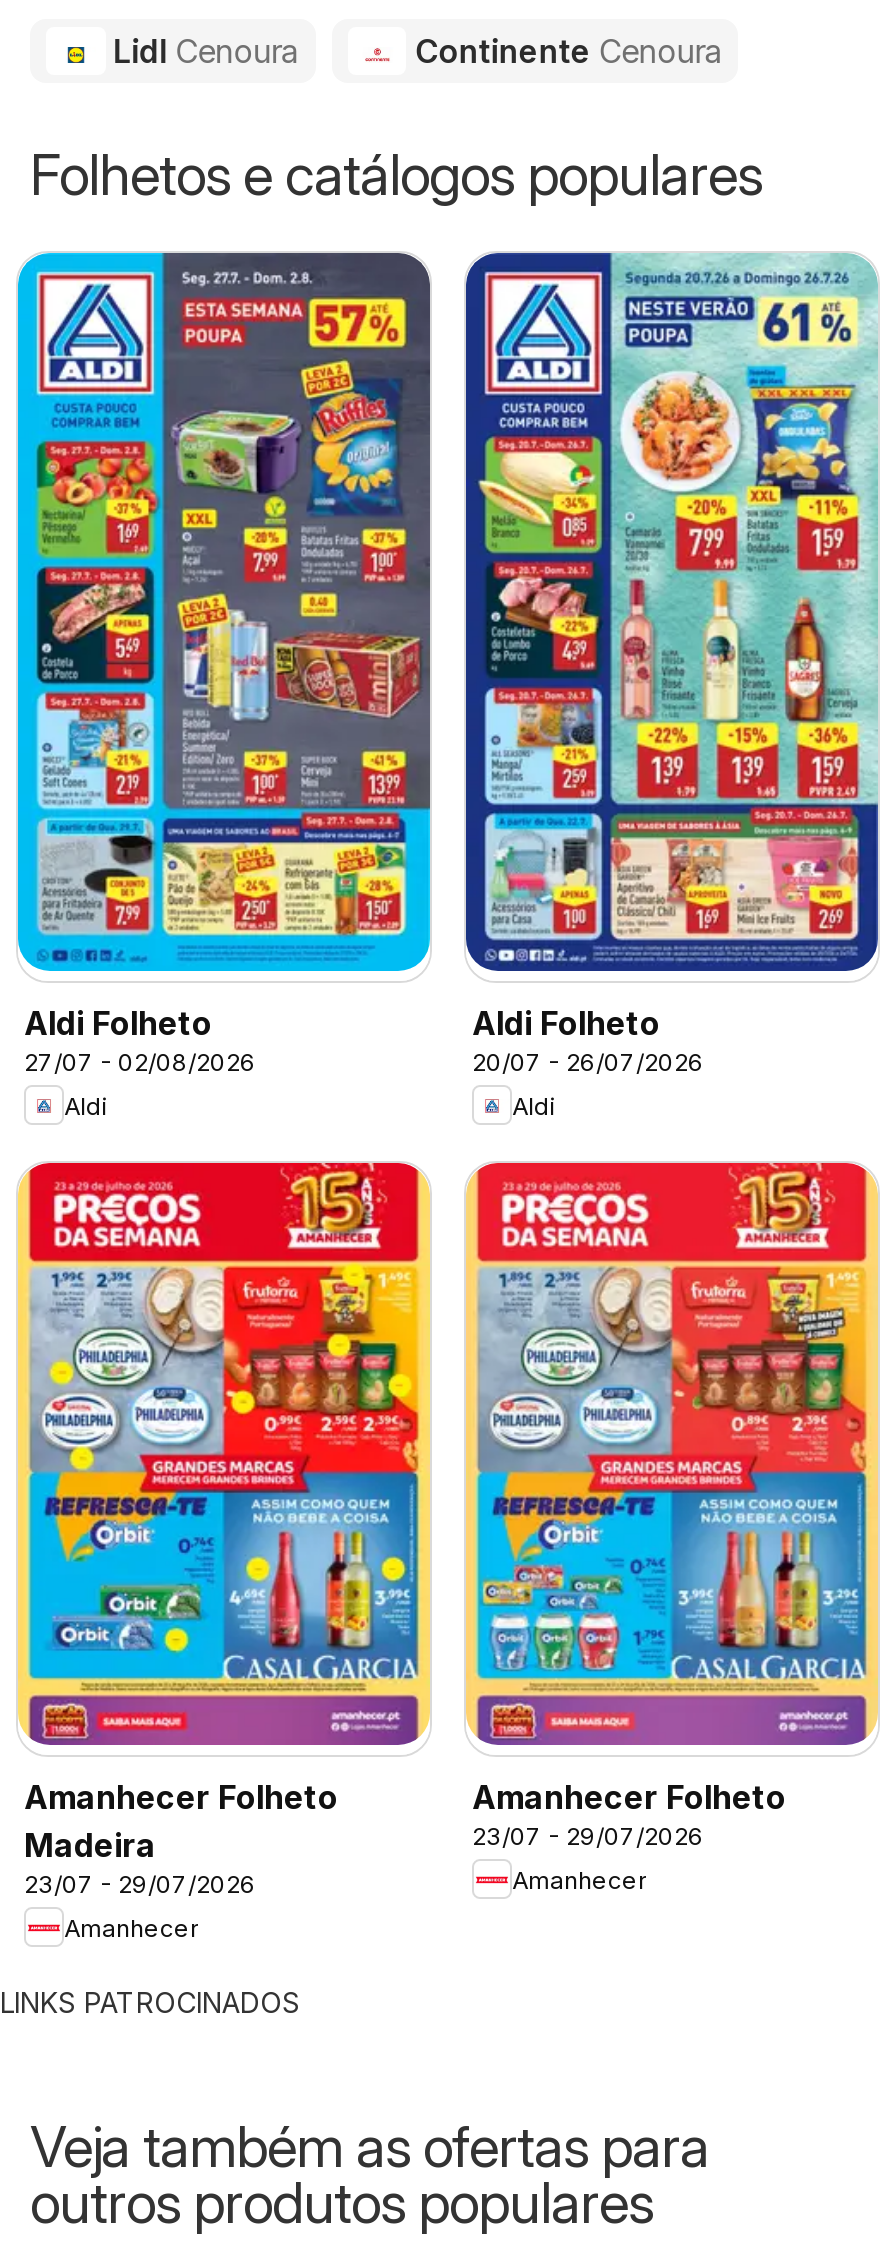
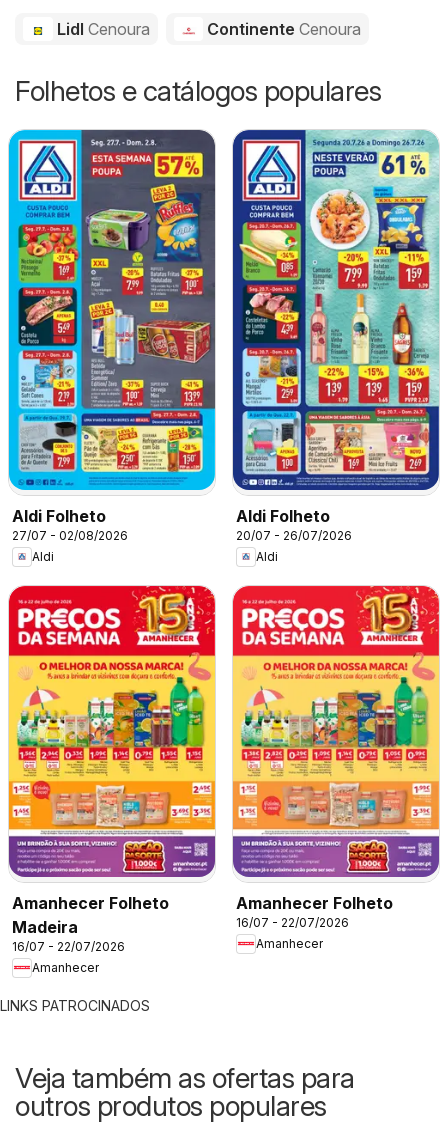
[16,1160,432,1746] [image] -> [8,585,216,878] [image]
[464,1162,880,1746] [image] -> [232,585,440,873] [image]
[472,1822,704,1852] 23/07 - 29/07/2026 -> [236,915,349,930] 16/07 - 22/07/2026
[24,1870,256,1900] 23/07 - 29/07/2026 -> [12,939,125,954] 16/07 - 22/07/2026

